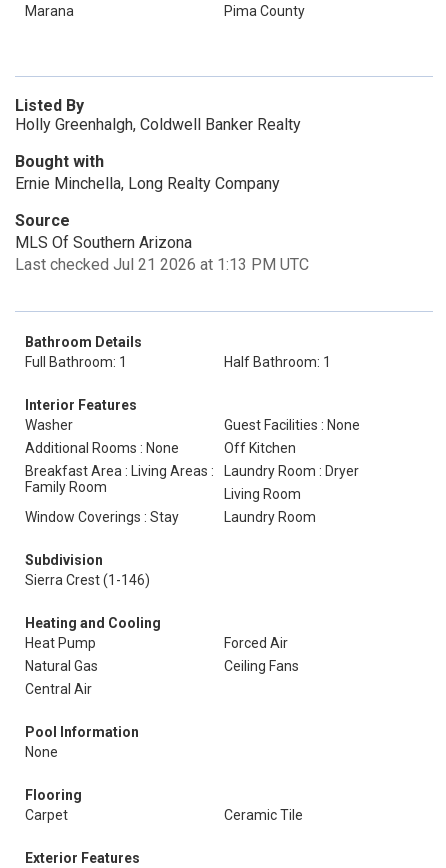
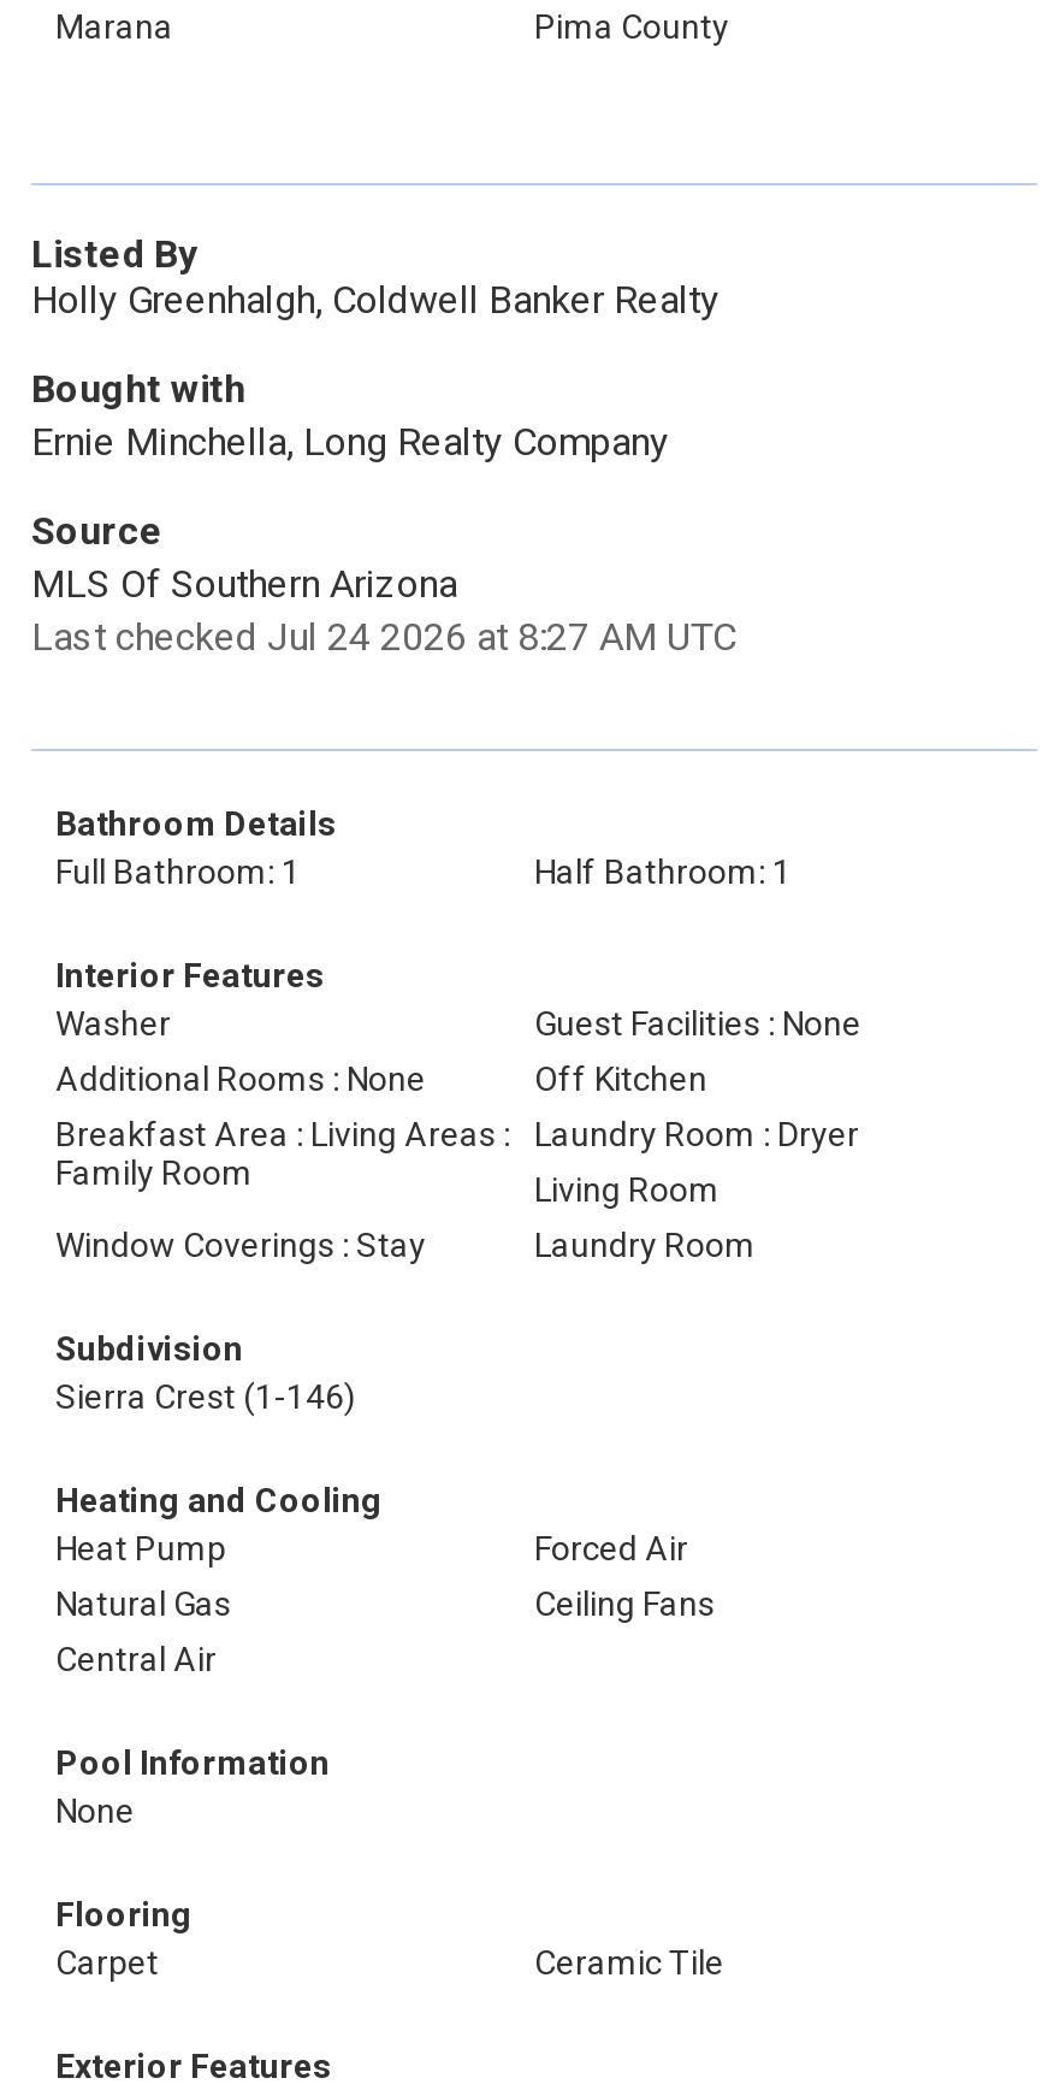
[15,255,309,274] Last checked Jul 21 2026 at 1:13 PM UTC -> [31,614,736,660] Last checked Jul 24 2026 at 8:27 AM UTC

